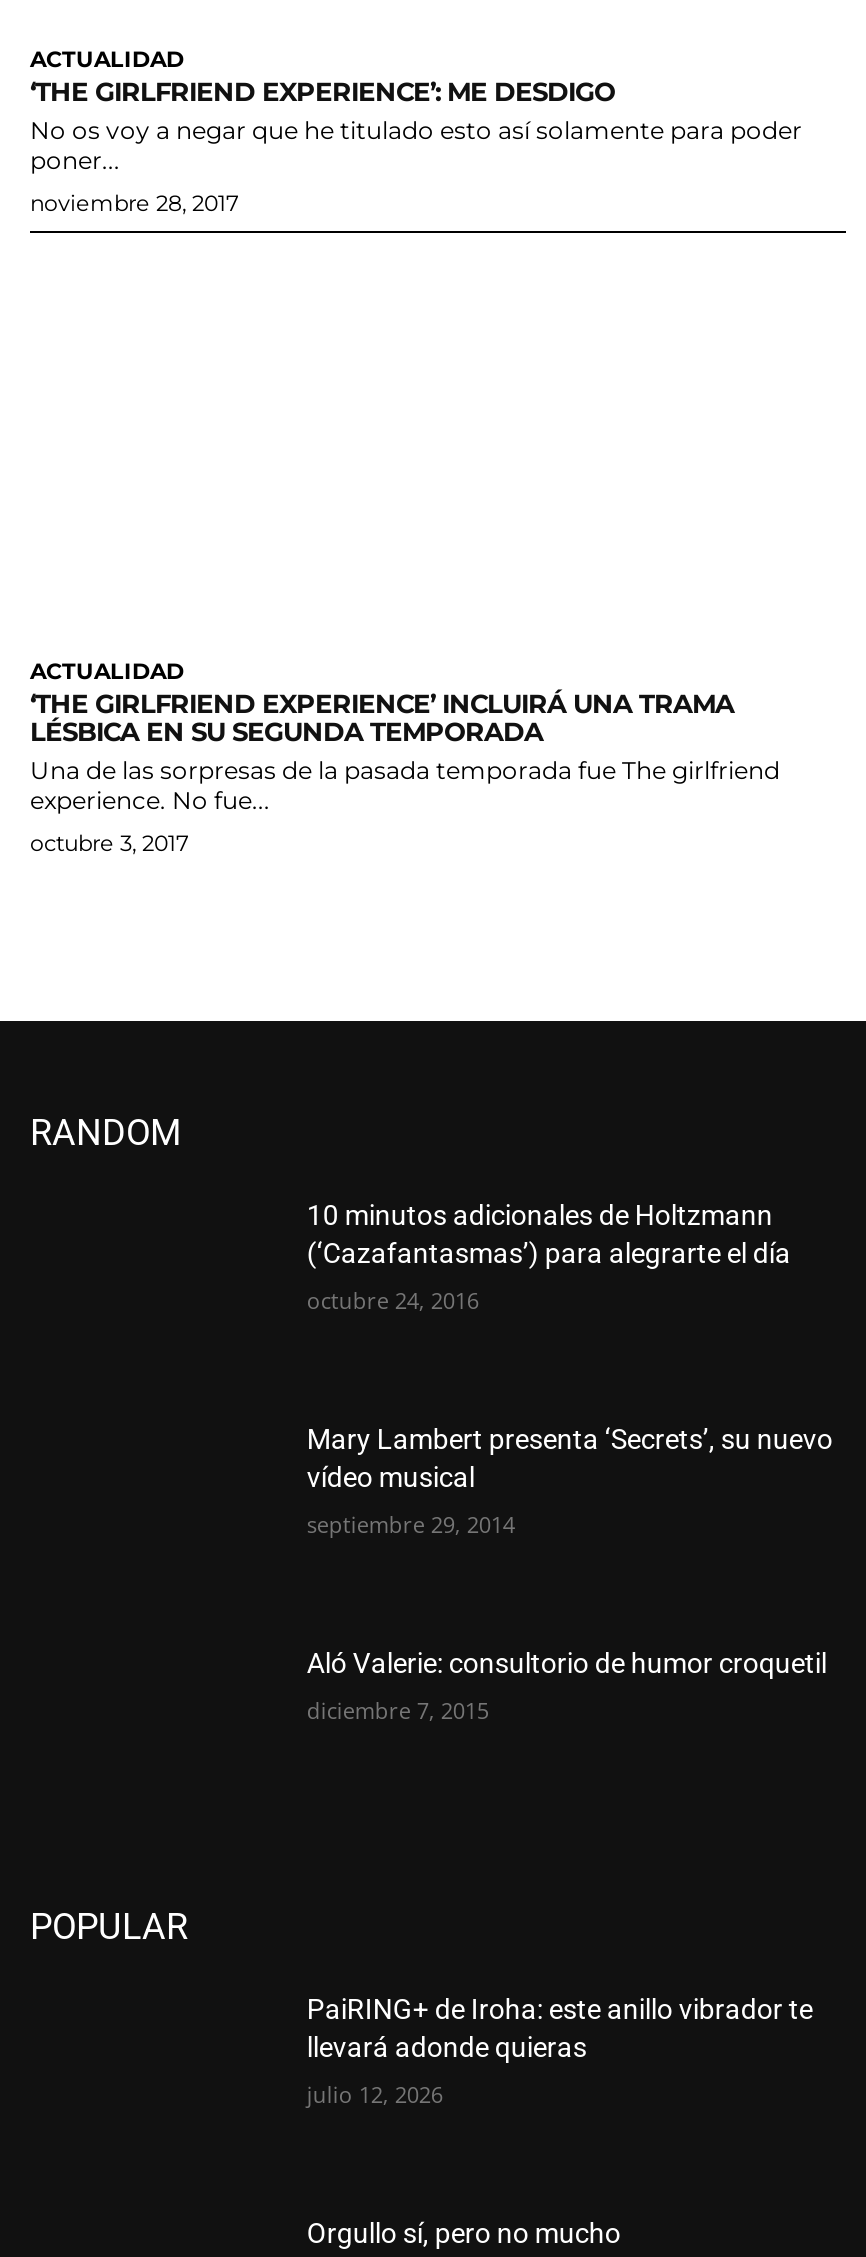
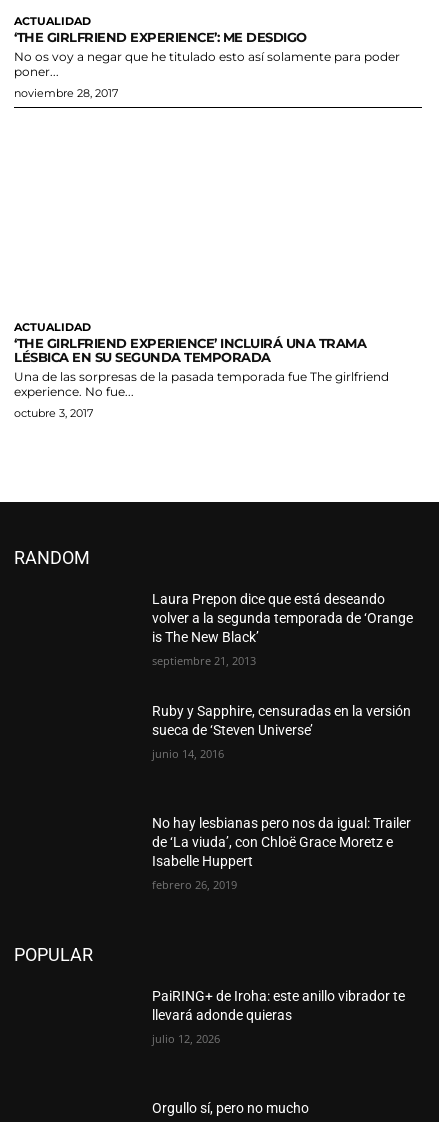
[307,1199,791,1269] 10 minutos adicionales de Holtzmann | (‘Cazafantasmas’) para alegrarte el día -> [152,591,413,645] Laura Prepon dice que está deseando | volver a la segunda temporada de ‘Orange | is The New Black’
[307,1285,479,1315] octubre 24, 2016 -> [152,653,256,668] septiembre 21, 2013
[307,1423,833,1493] Mary Lambert presenta ‘Secrets’, su nuevo | vídeo musical -> [152,703,411,738] Ruby y Sapphire, censuradas en la versión | sueca de ‘Steven Universe’
[307,1509,515,1539] septiembre 29, 2014 -> [152,746,224,761] junio 14, 2016
[307,1646,827,1678] Aló Valerie: consultorio de humor croquetil -> [152,815,411,869] No hay lesbianas pero nos da igual: Trailer | de ‘La viuda’, con Chloë Grace Moretz e | Isabelle Huppert
[307,1694,489,1724] diciembre 7, 2015 -> [152,877,237,892] febrero 26, 2019

